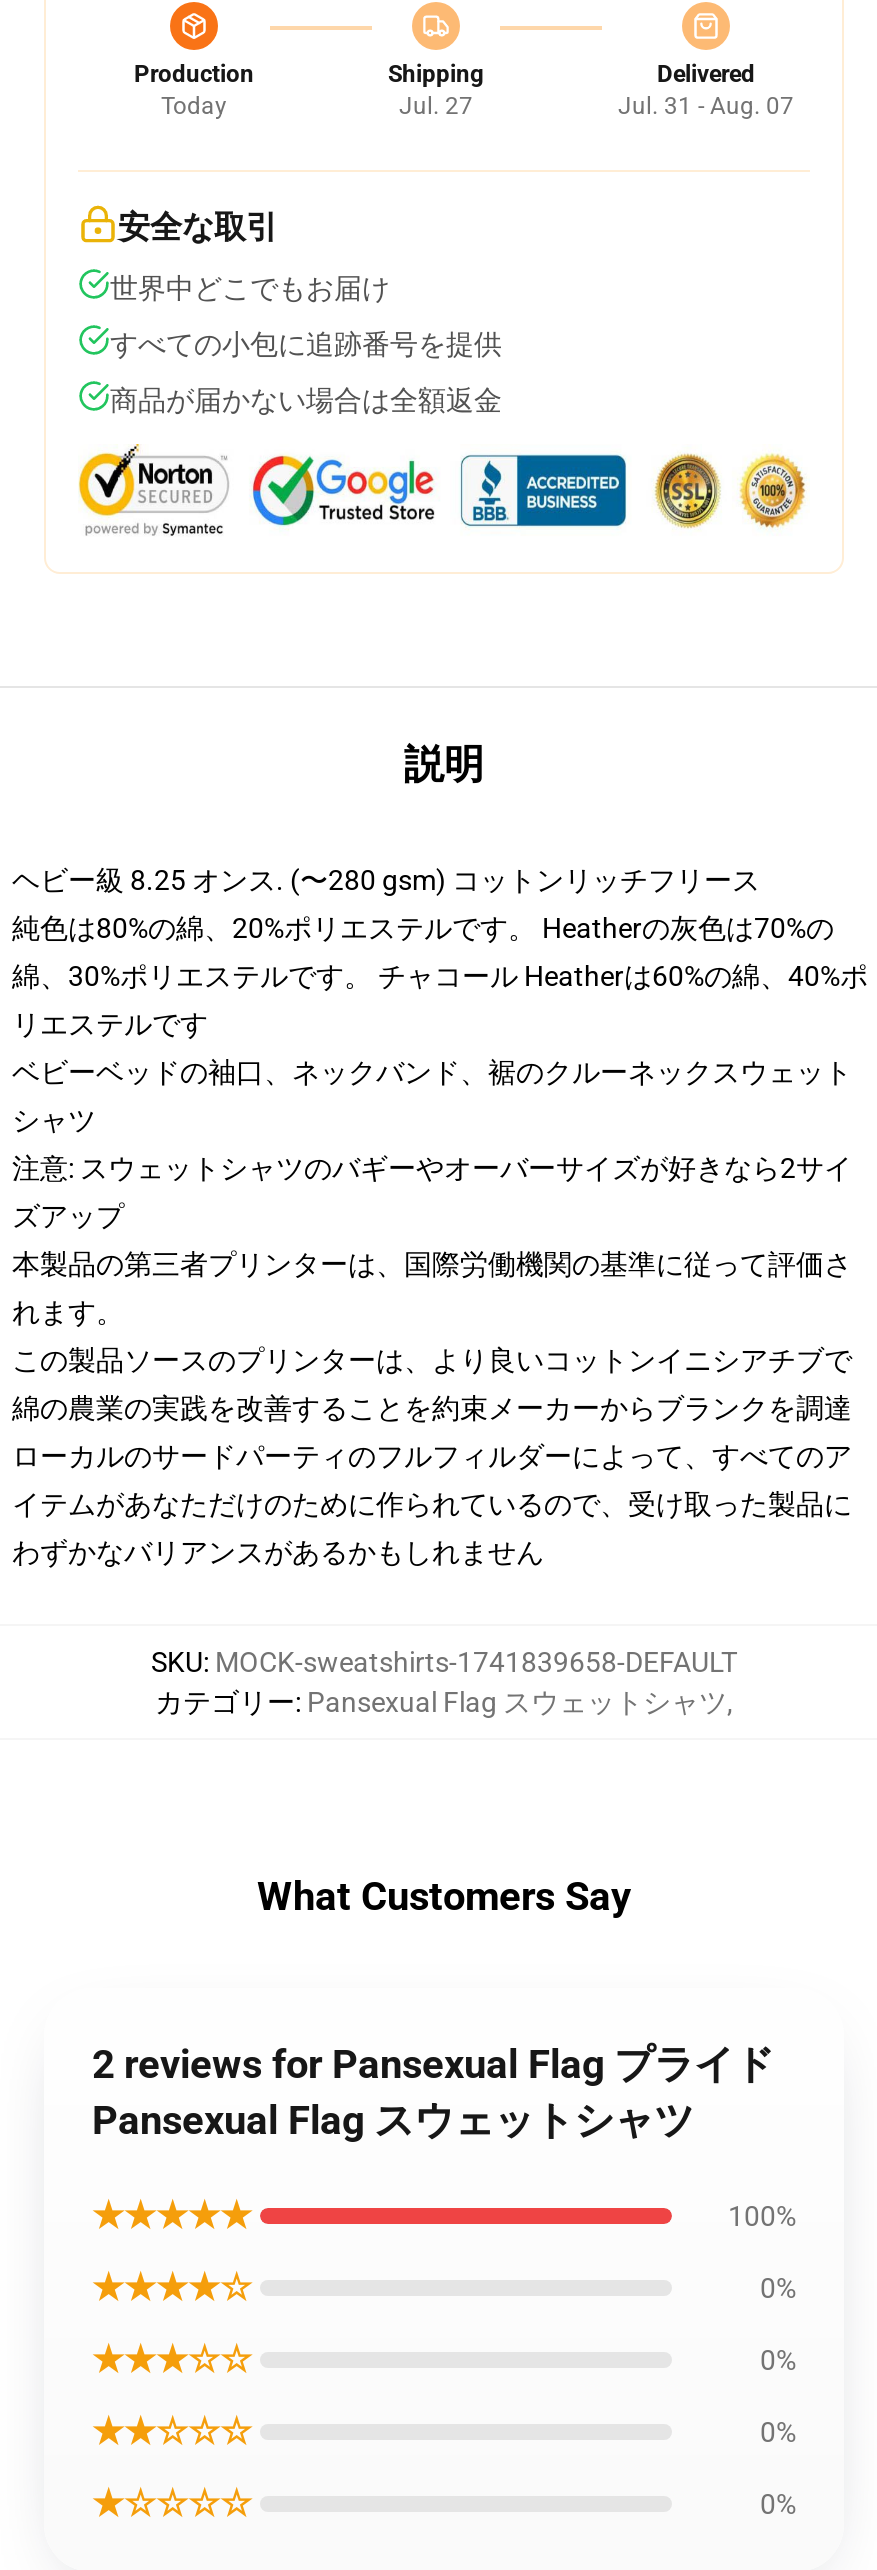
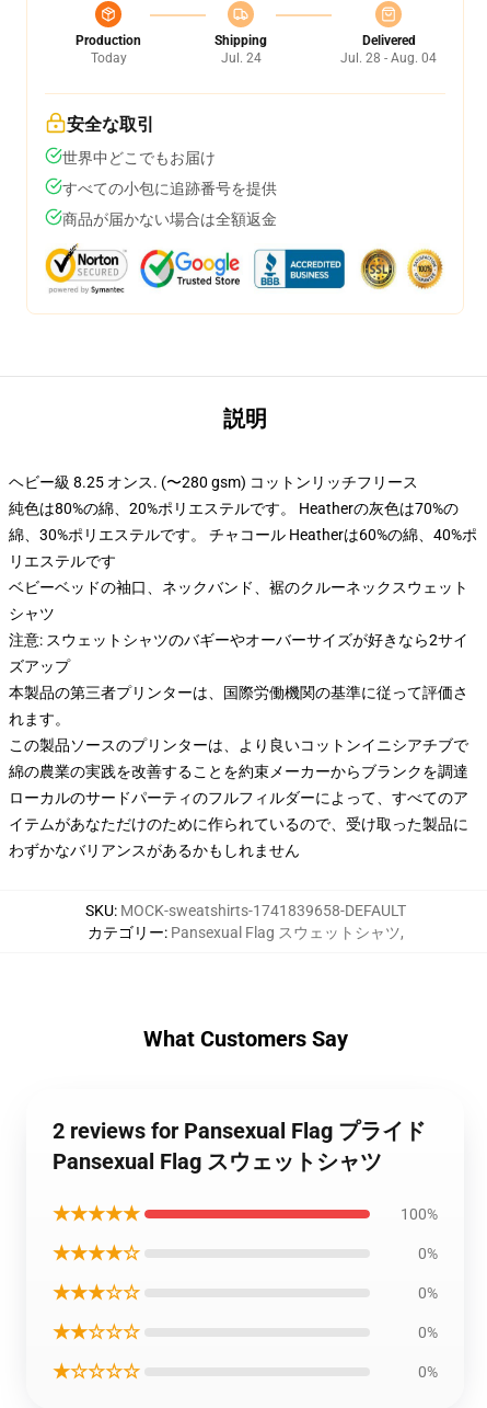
[399,92,473,120] Jul. 27 -> [221,50,261,66] Jul. 24
[618,92,794,120] Jul. 31 - Aug. 07 -> [340,50,437,66] Jul. 28 - Aug. 04

